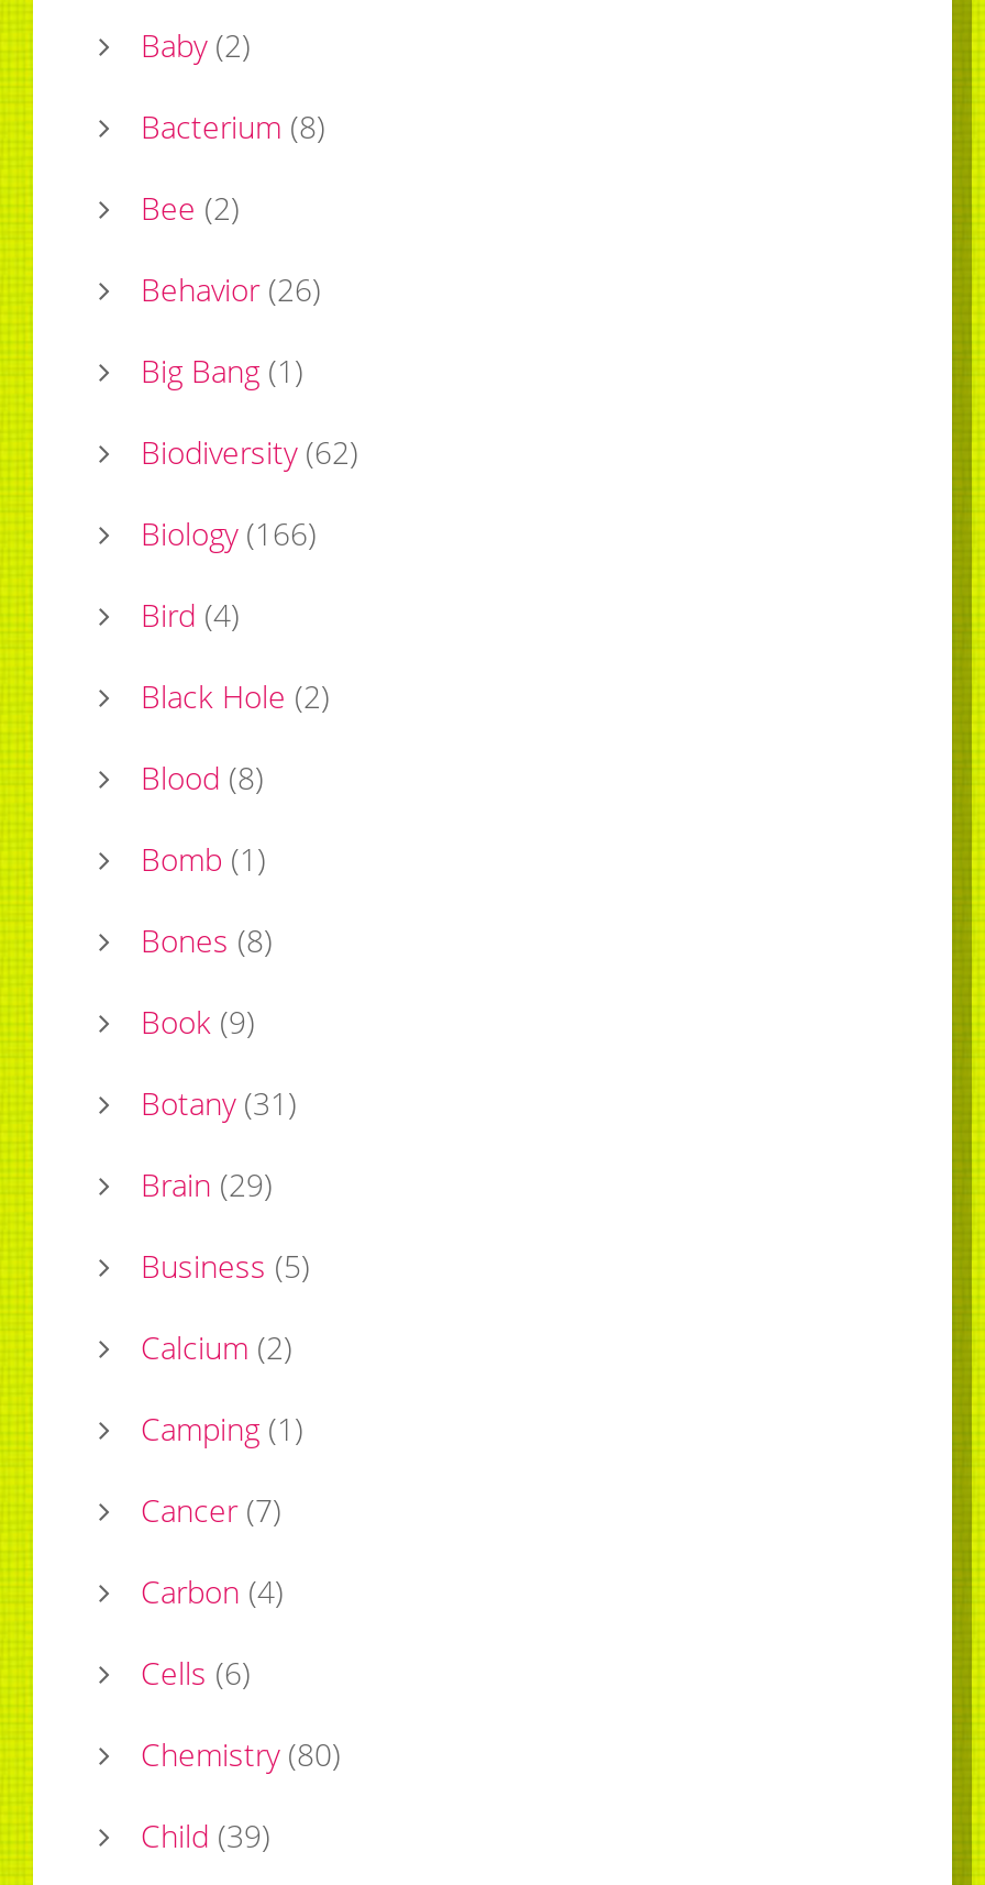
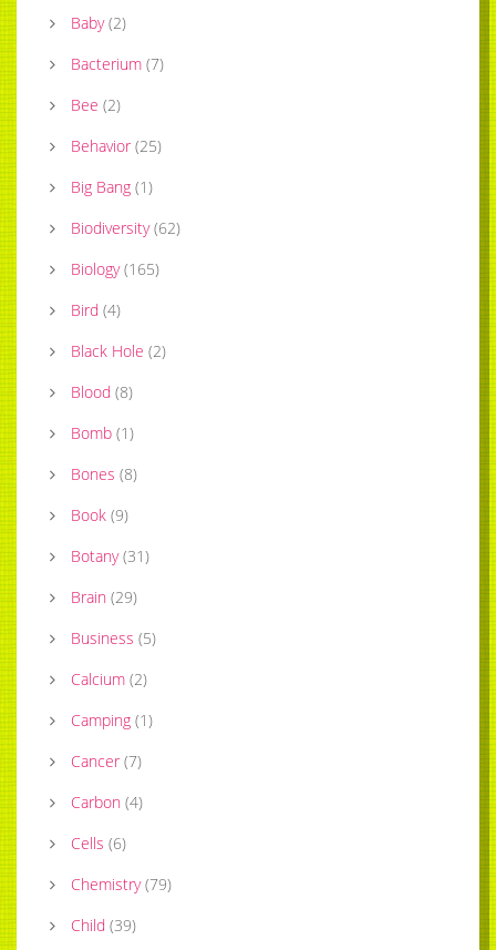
[141,107,325,148] Bacterium (8) -> [71,54,164,75] Bacterium (7)
[141,269,321,311] Behavior (26) -> [71,136,162,157] Behavior (25)
[141,514,317,555] Biology (166) -> [71,259,159,280] Biology (165)
[141,1734,341,1776] Chemistry (80) -> [71,874,172,895] Chemistry (79)

